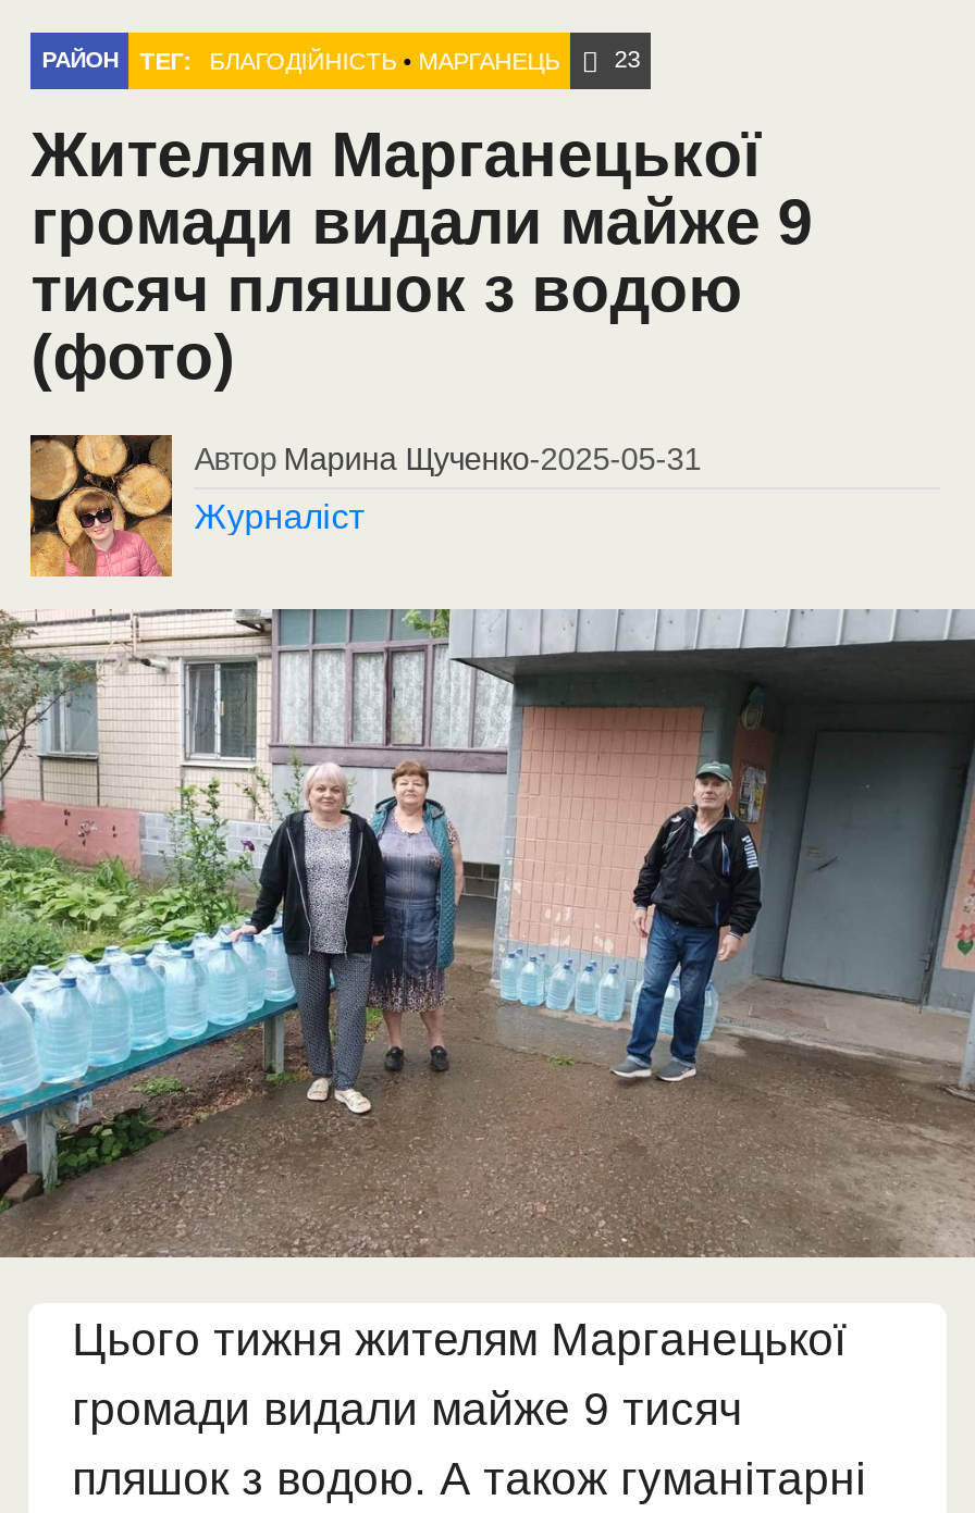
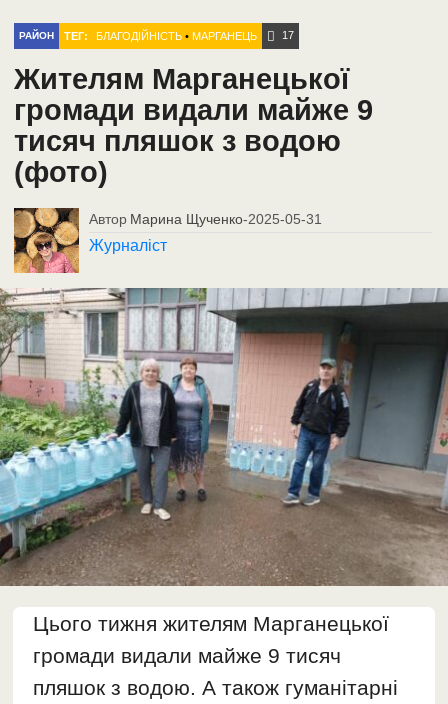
[614,45,640,72] 23 -> [282,29,294,41] 17

